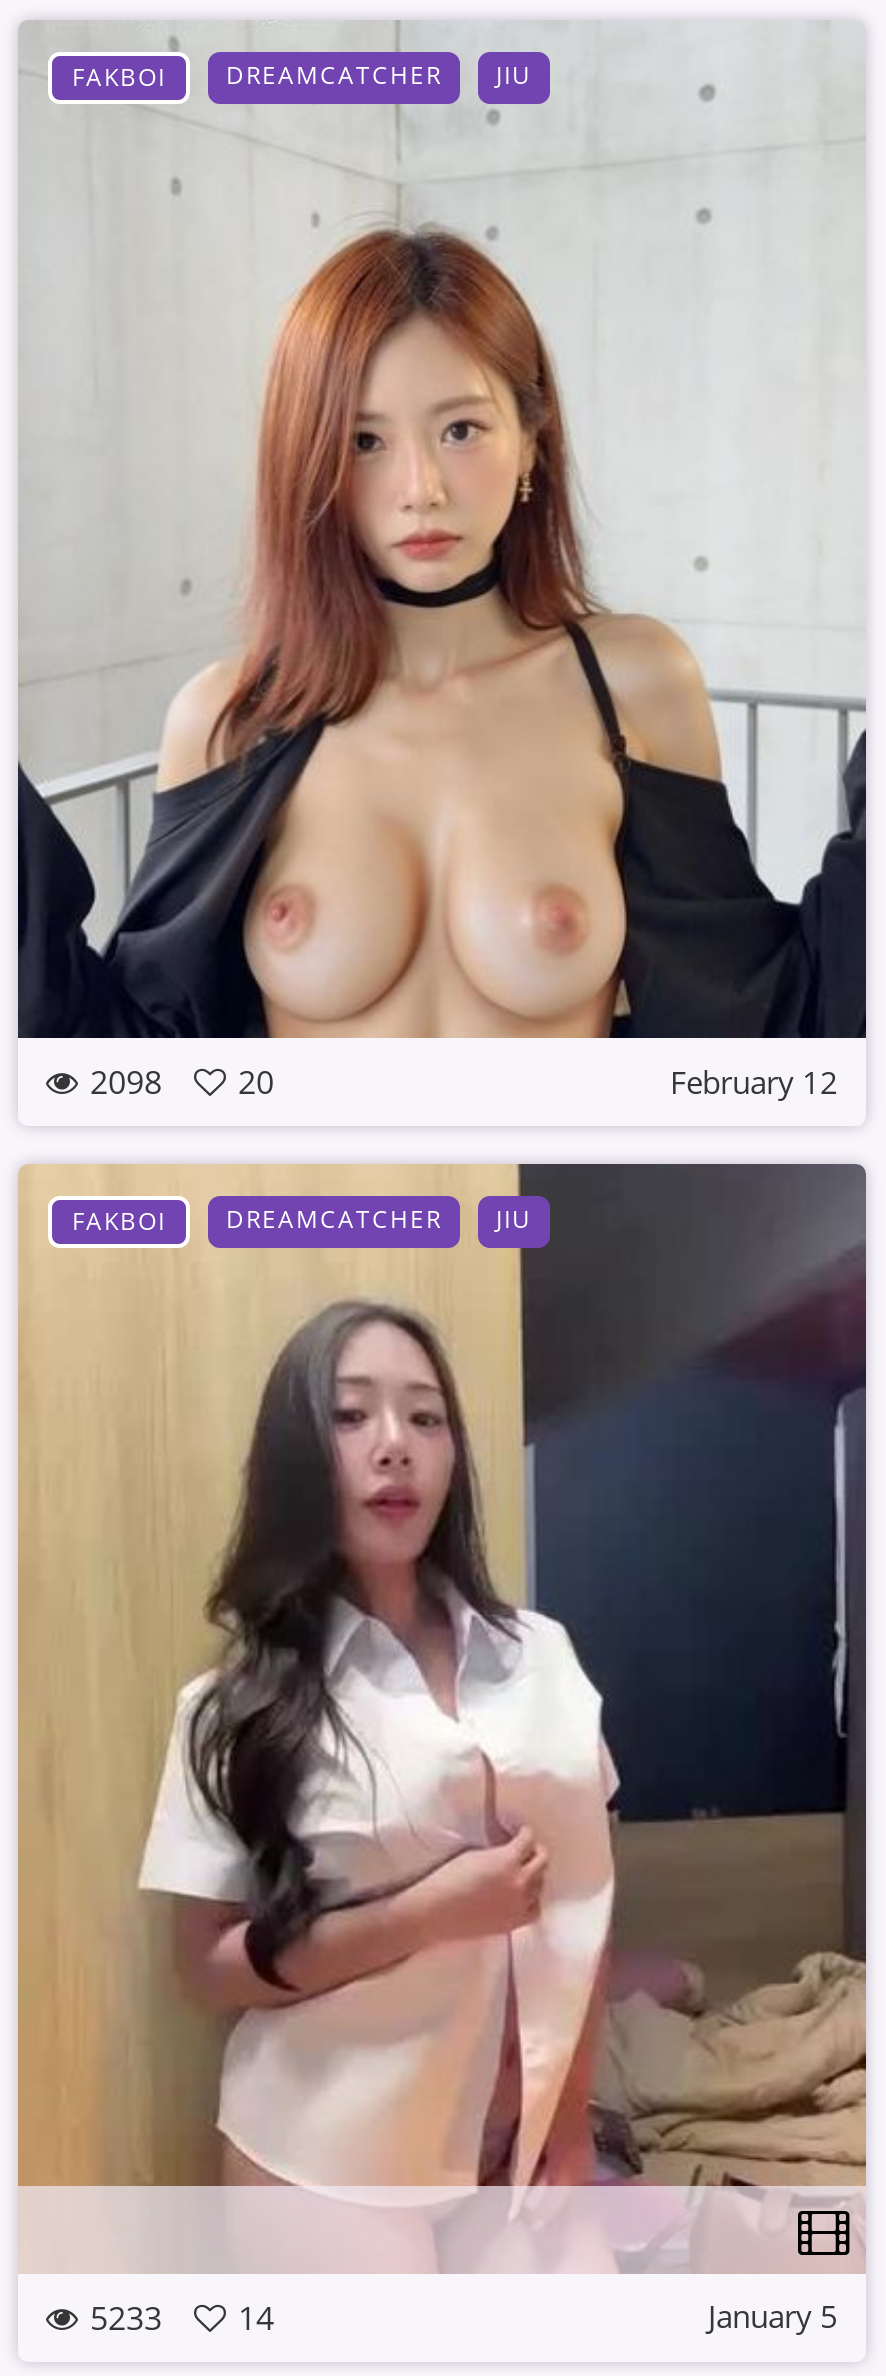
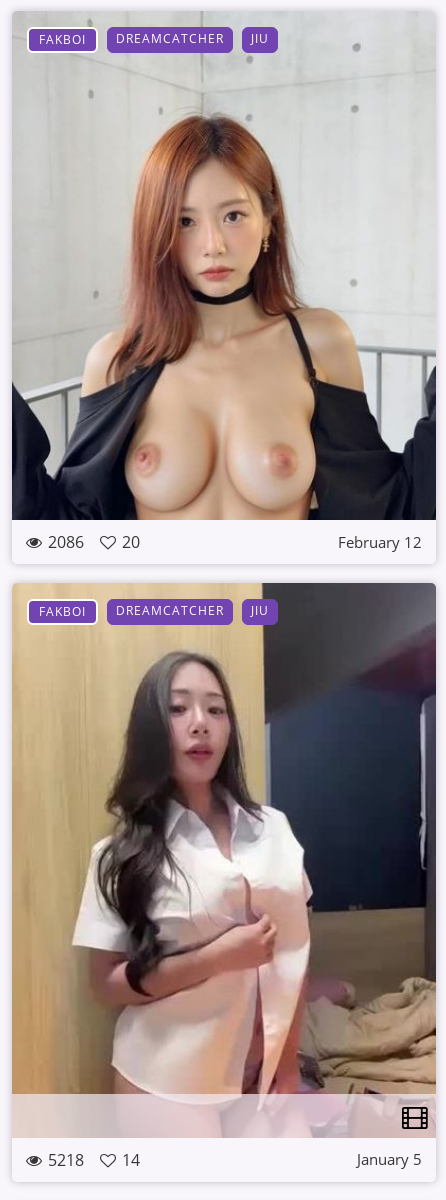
[90,1060,274,1104] 2098 20 -> [48,531,140,553] 2086 20
[90,2295,274,2339] 5233 14 -> [48,1149,140,1171] 5218 14

